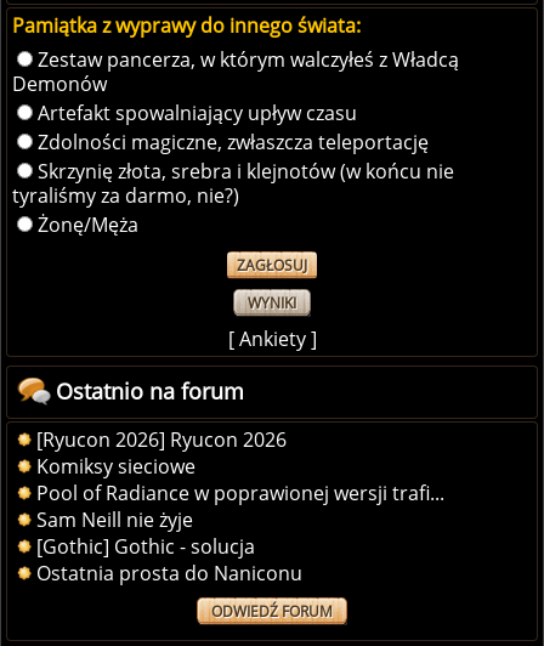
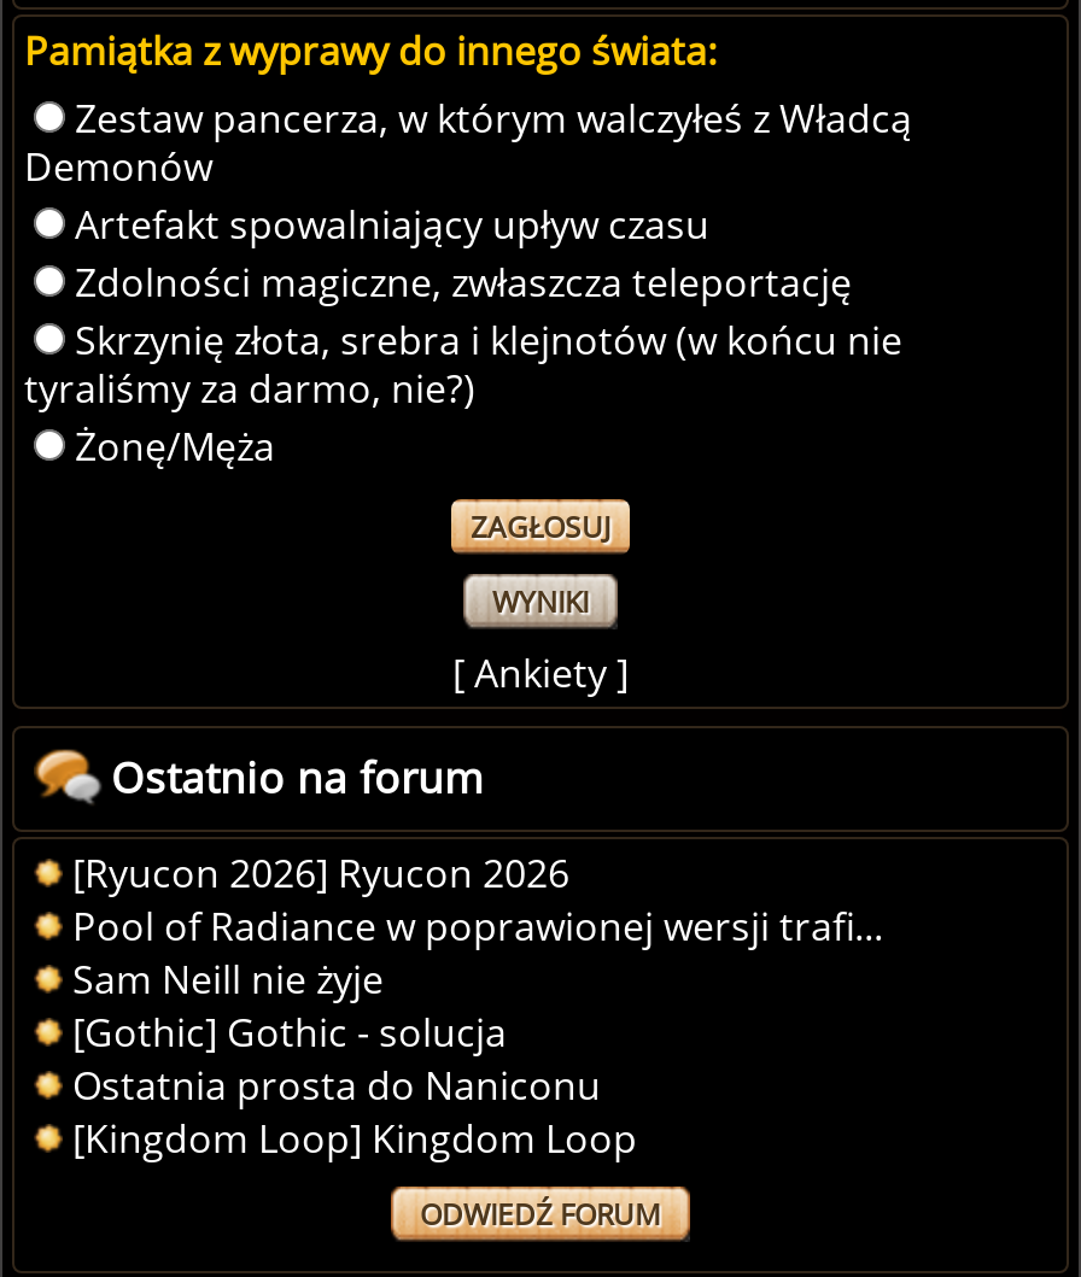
[36,452,195,479] Komiksy sieciowe -> none
moved [36,479,444,586] -> [72,898,883,1111]: Pool of Radiance w poprawionej wersji trafi... | Sam Neill nie żyje | [Gothic] Gothic - solucja | Ostatnia prosta do Naniconu
none -> [72,1111,637,1164] [Kingdom Loop] Kingdom Loop

